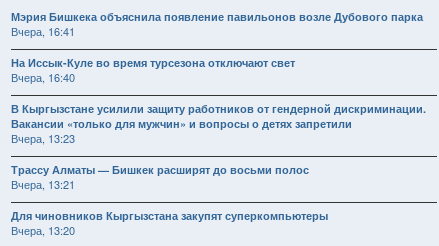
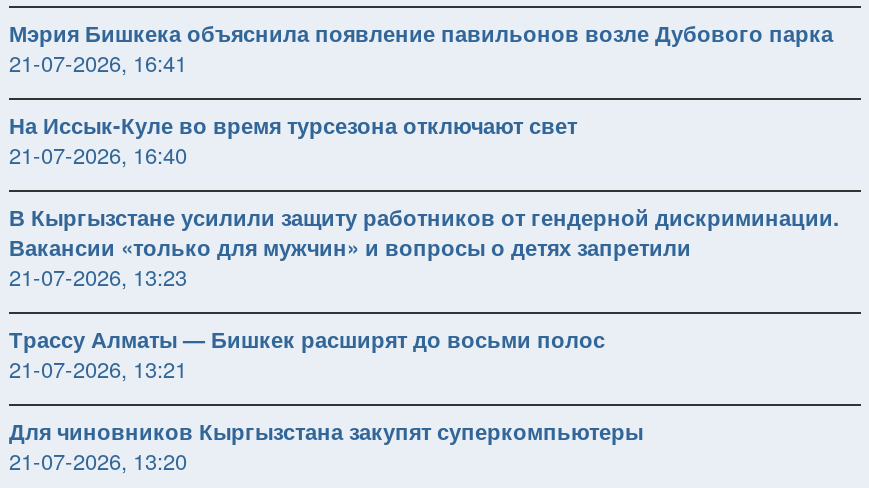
[11,23,75,39] Вчера, 16:41 -> [9,46,187,78] 21-07-2026, 16:41
[11,69,75,85] Вчера, 16:40 -> [9,138,187,170] 21-07-2026, 16:40
[11,130,75,146] Вчера, 13:23 -> [9,260,187,292] 21-07-2026, 13:23
[11,176,75,192] Вчера, 13:21 -> [9,352,187,384] 21-07-2026, 13:21
[11,222,75,238] Вчера, 13:20 -> [9,444,187,476] 21-07-2026, 13:20

